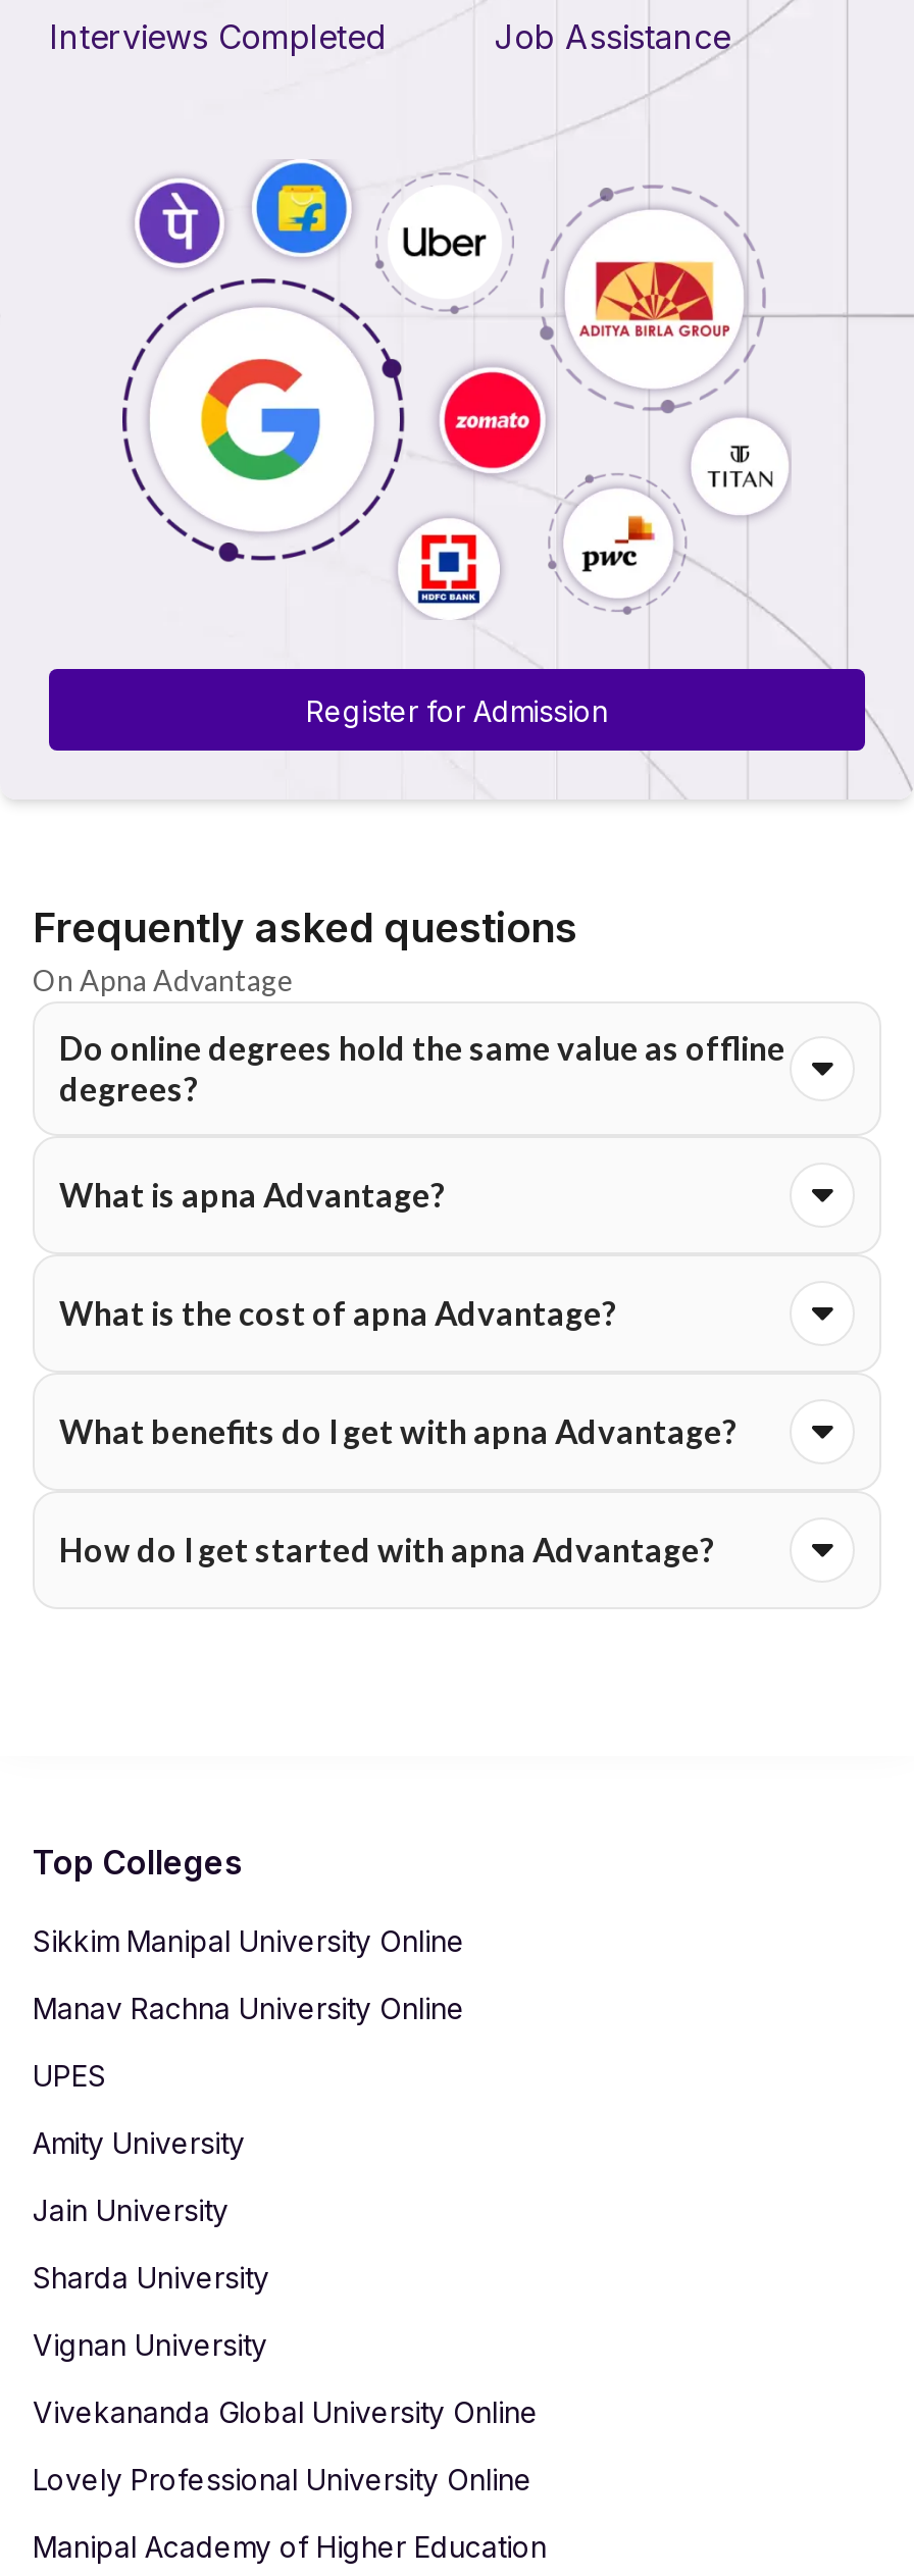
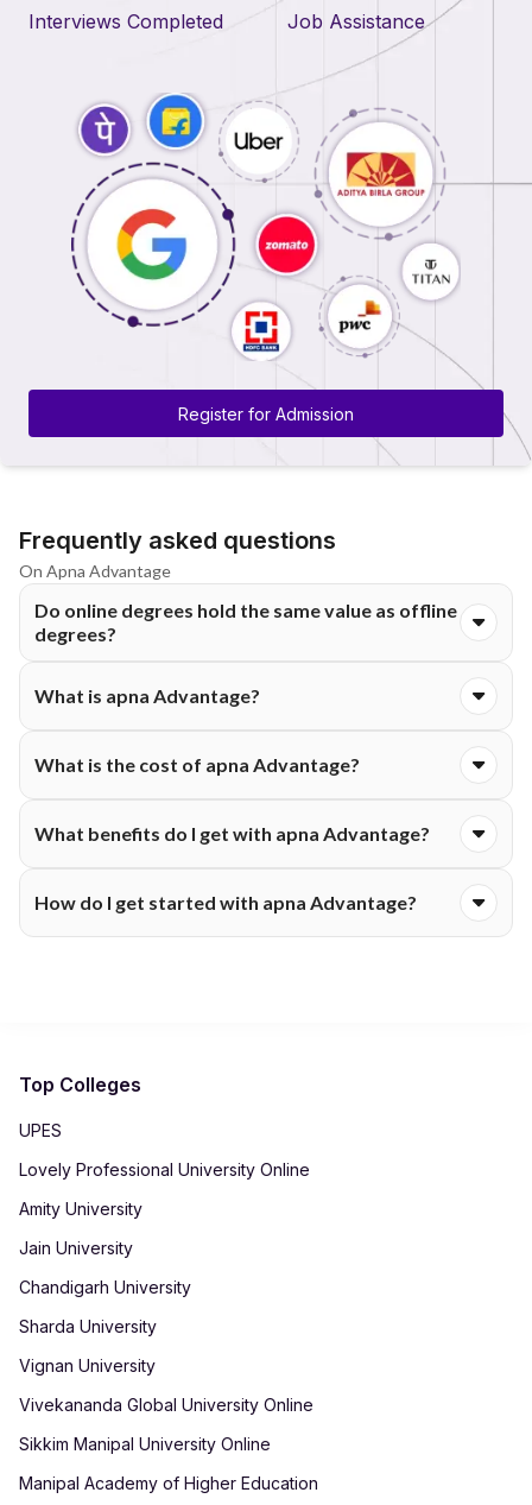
moved [33,1923,465,1958] -> [19,1434,271,1454]: Sikkim Manipal University Online
[33,1990,465,2025] Manav Rachna University Online -> none
moved [33,2058,106,2092] -> [19,1120,62,1141]: UPES
moved [33,2125,245,2227] -> [19,1199,142,1258]: Amity University | Jain University
none -> [19,1277,191,1297] Chandigarh University
moved [33,2462,532,2496] -> [19,1160,310,1180]: Lovely Professional University Online

